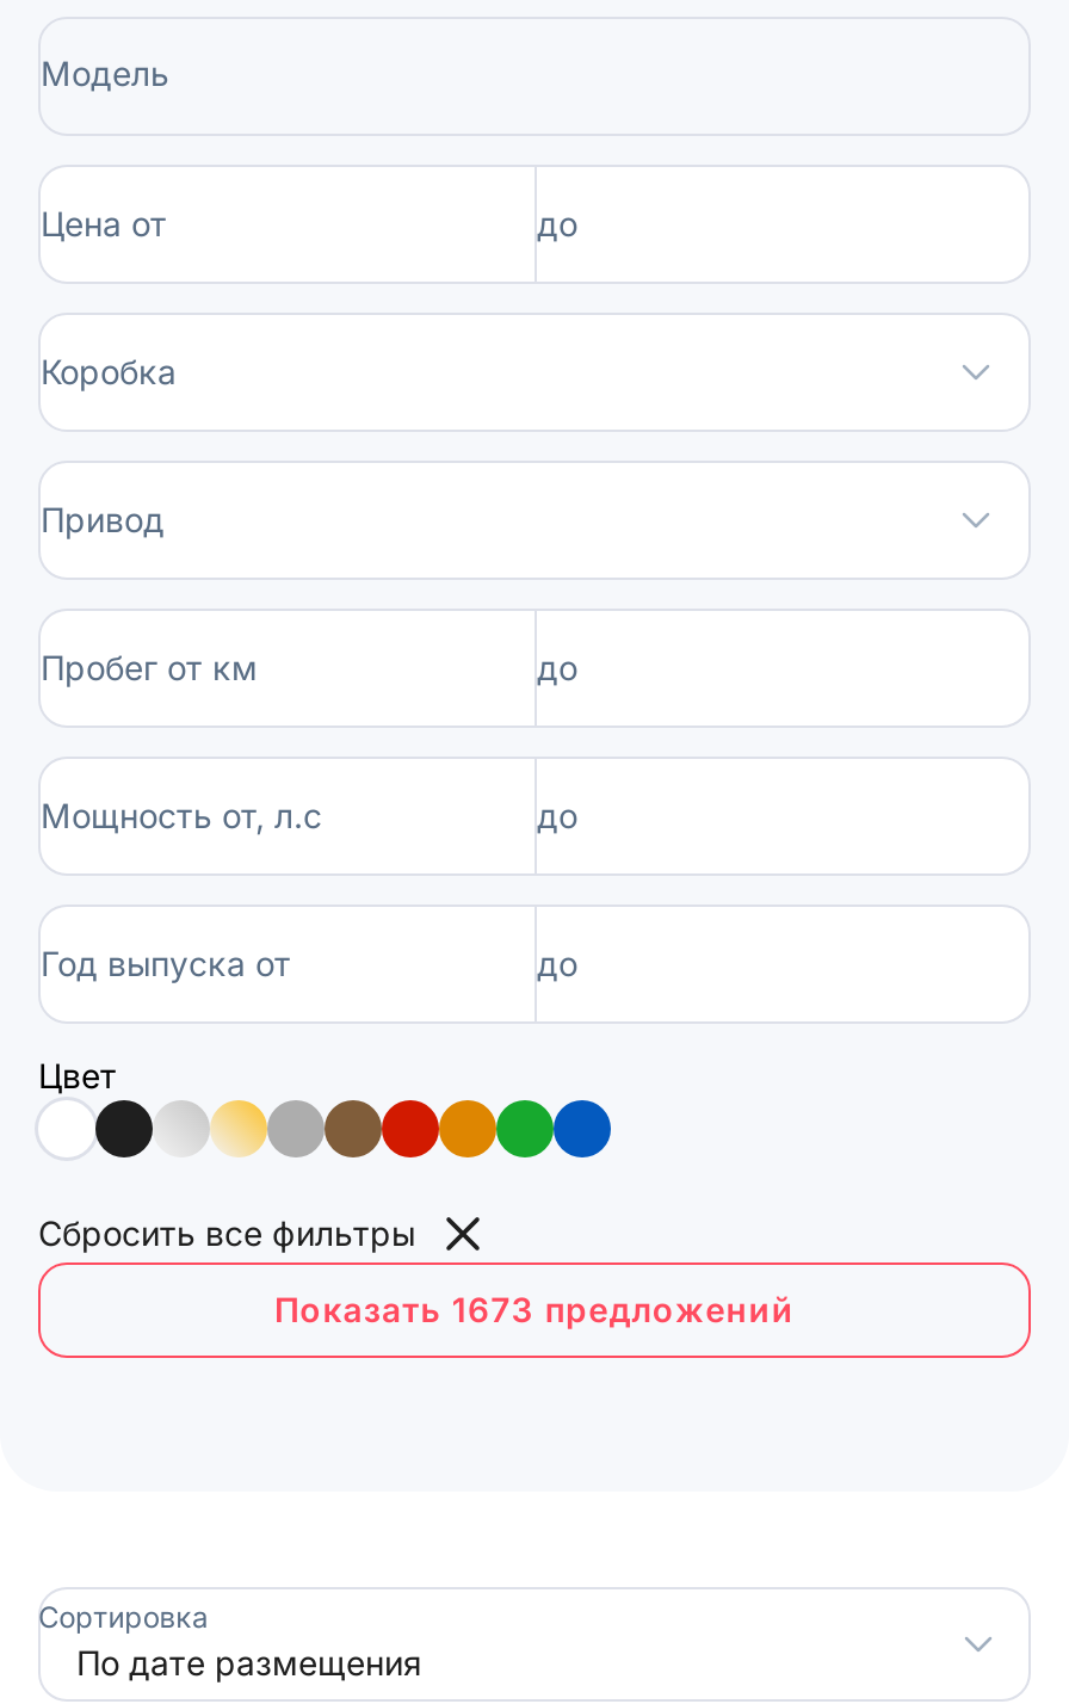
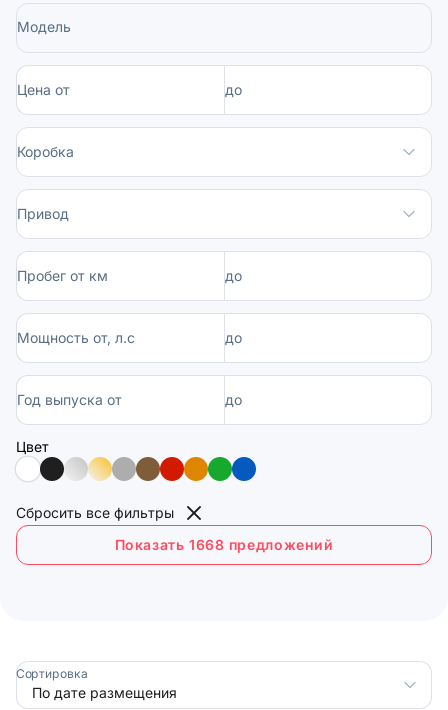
[274,1289,795,1329] Показать 1673 предложений -> [114,536,333,553] Показать 1668 предложений

